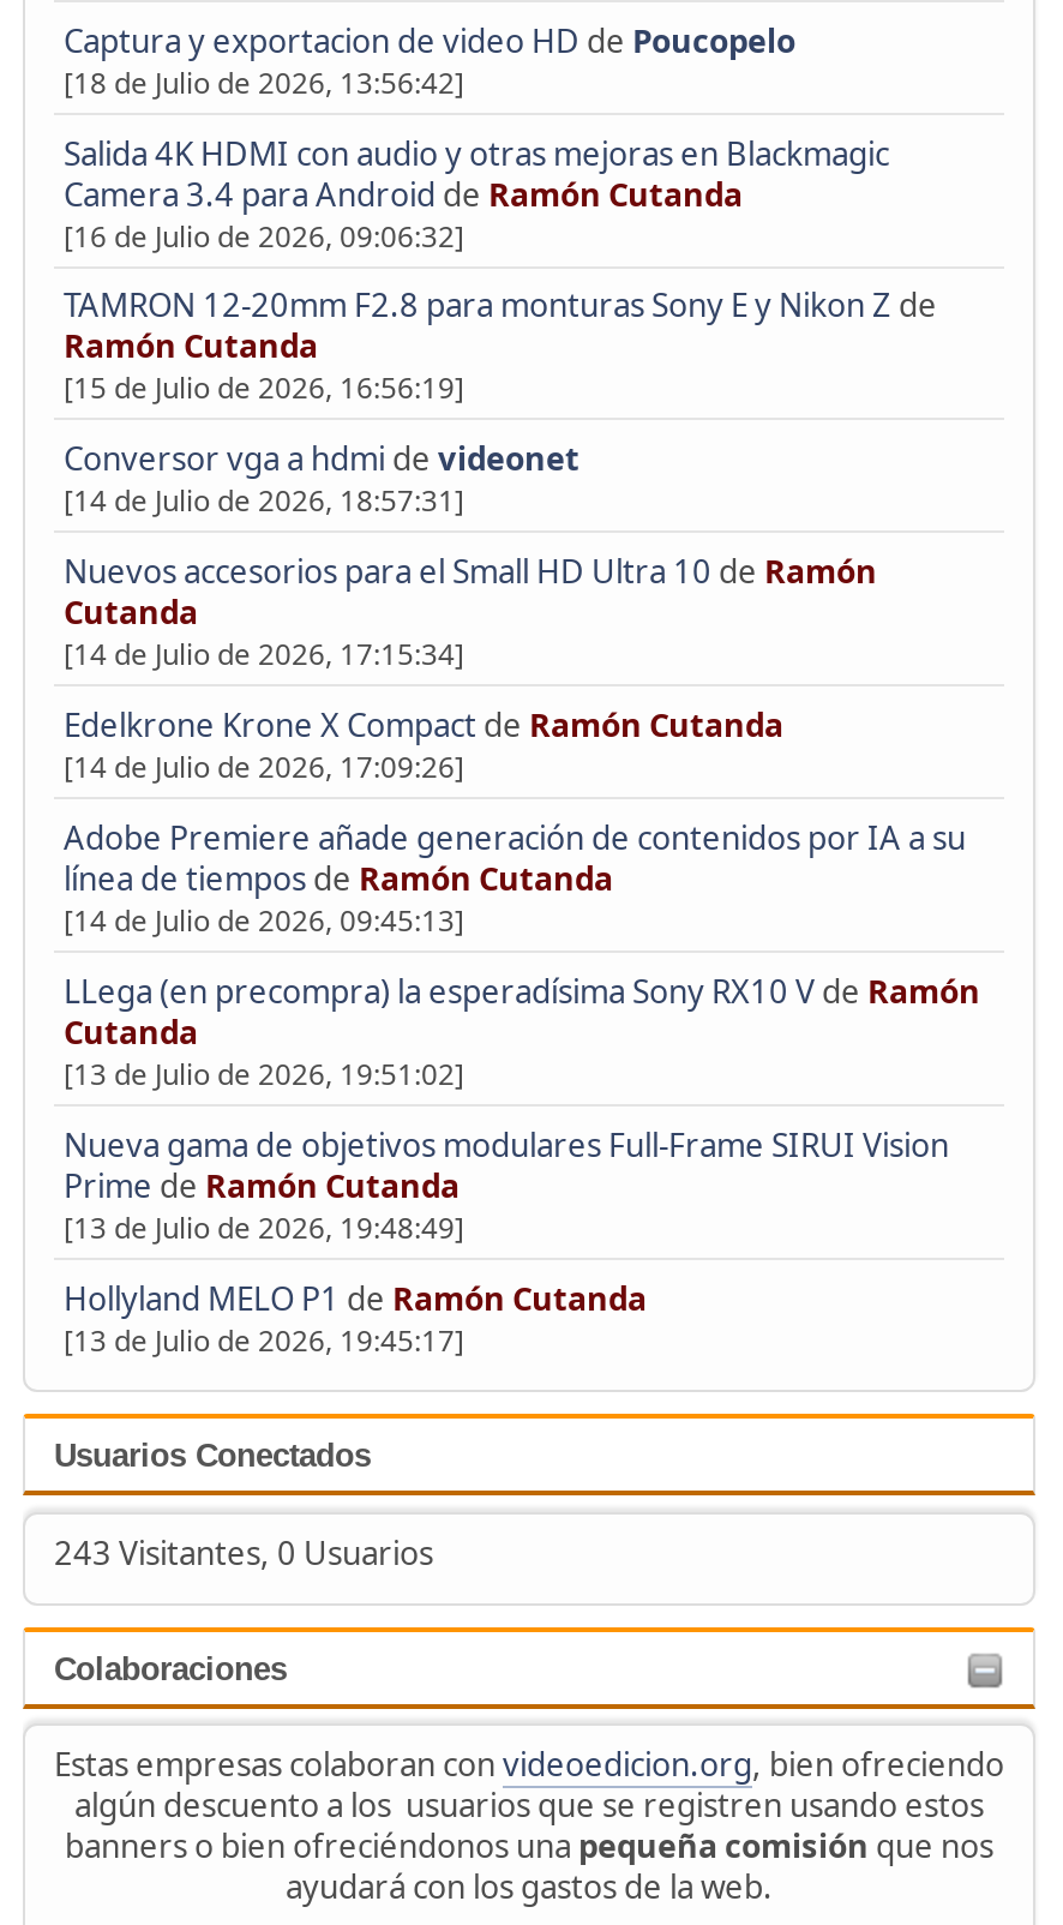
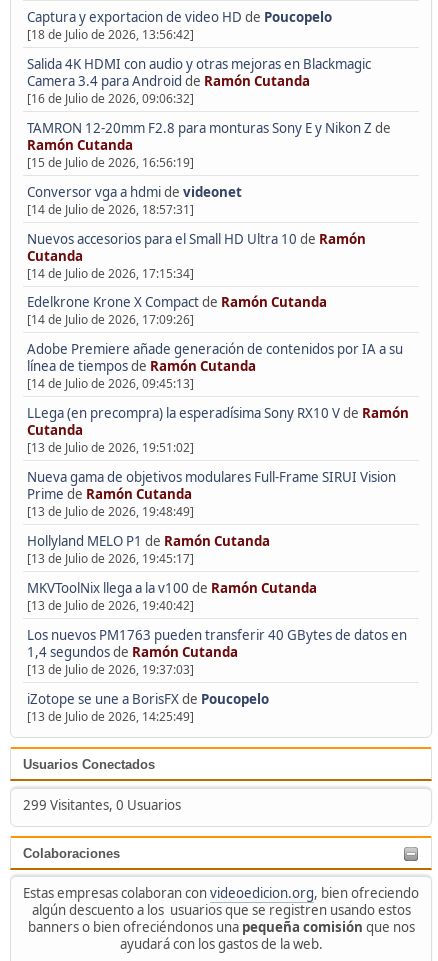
none -> [27,579,407,725] MKVToolNix llega a la v100 de Ramón Cutanda | [13 de Julio de 2026, 19:40:42] | Los nuevos PM1763 pueden transferir 40 GBytes de datos en | 1,4 segundos de Ramón Cutanda | [13 de Julio de 2026, 19:37:03] | iZotope se une a BorisFX de Poucopelo | [13 de Julio de 2026, 14:25:49]
[54,1531,433,1574] 243 Visitantes, 0 Usuarios -> [23,796,181,814] 299 Visitantes, 0 Usuarios

